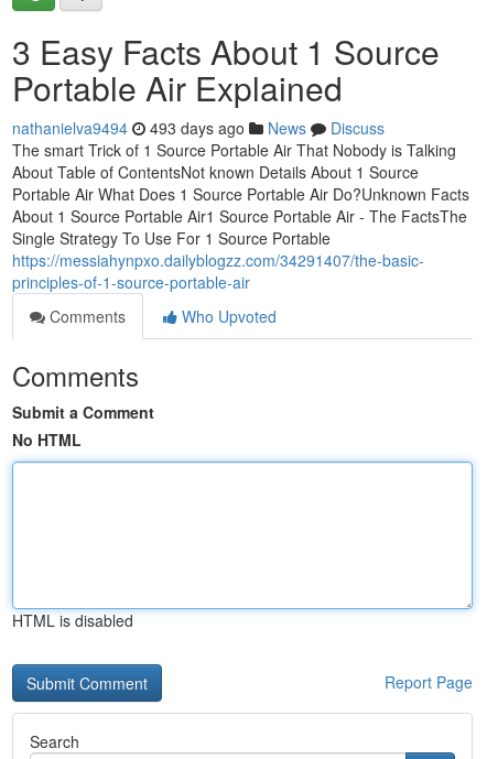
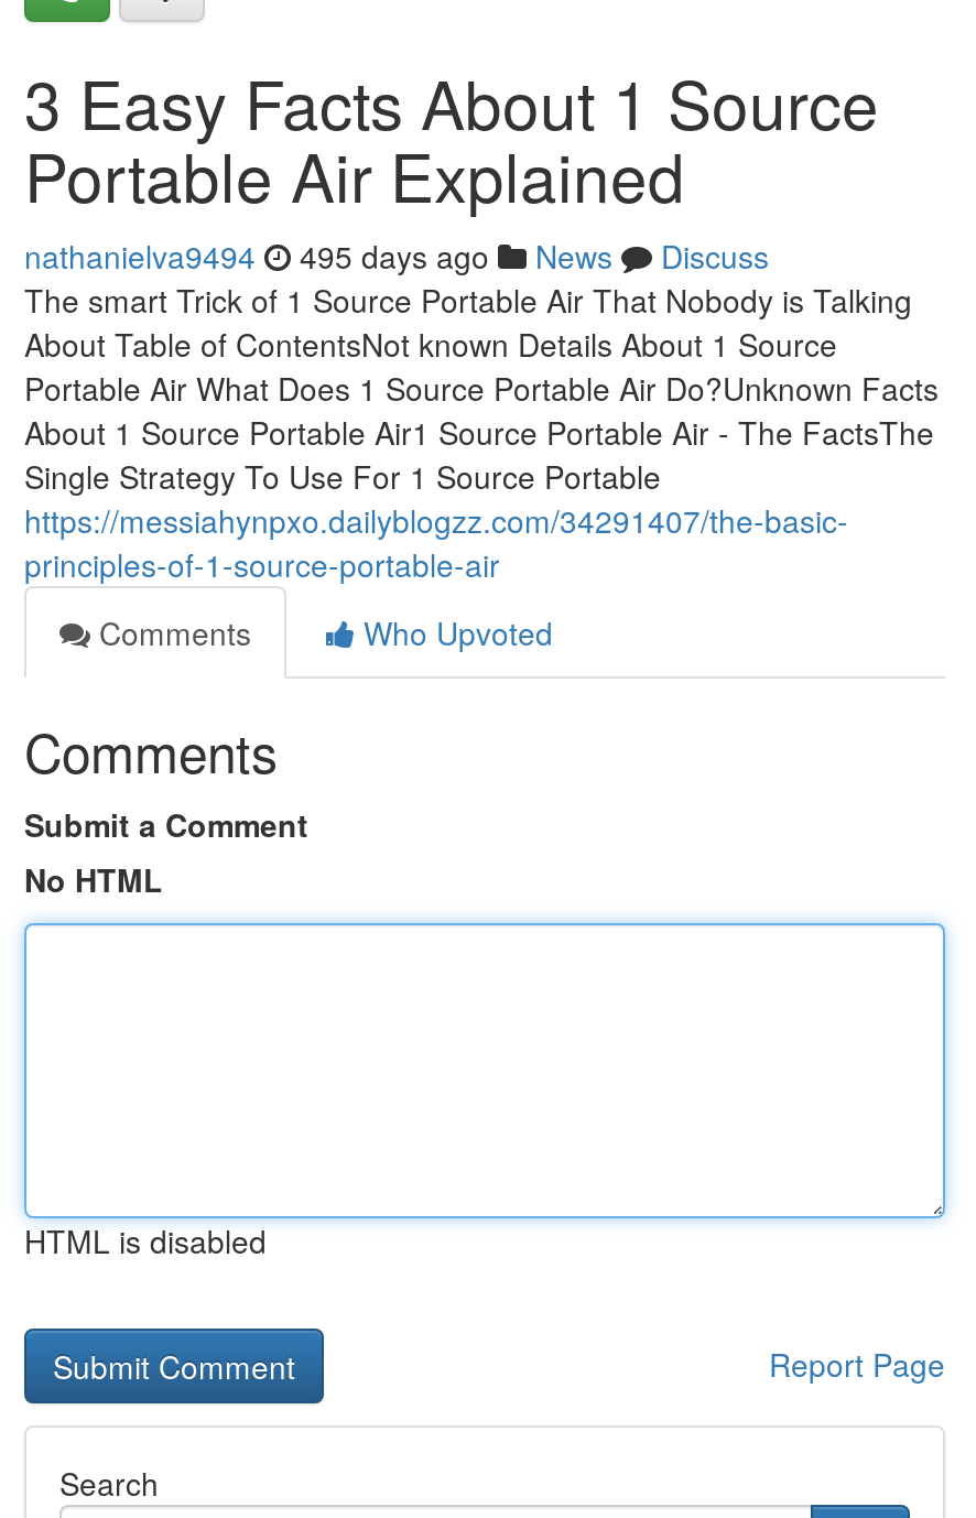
[12,117,385,139] nathanielva9494 493 days ago News Discuss -> [24,234,769,278] nathanielva9494 495 days ago News Discuss

